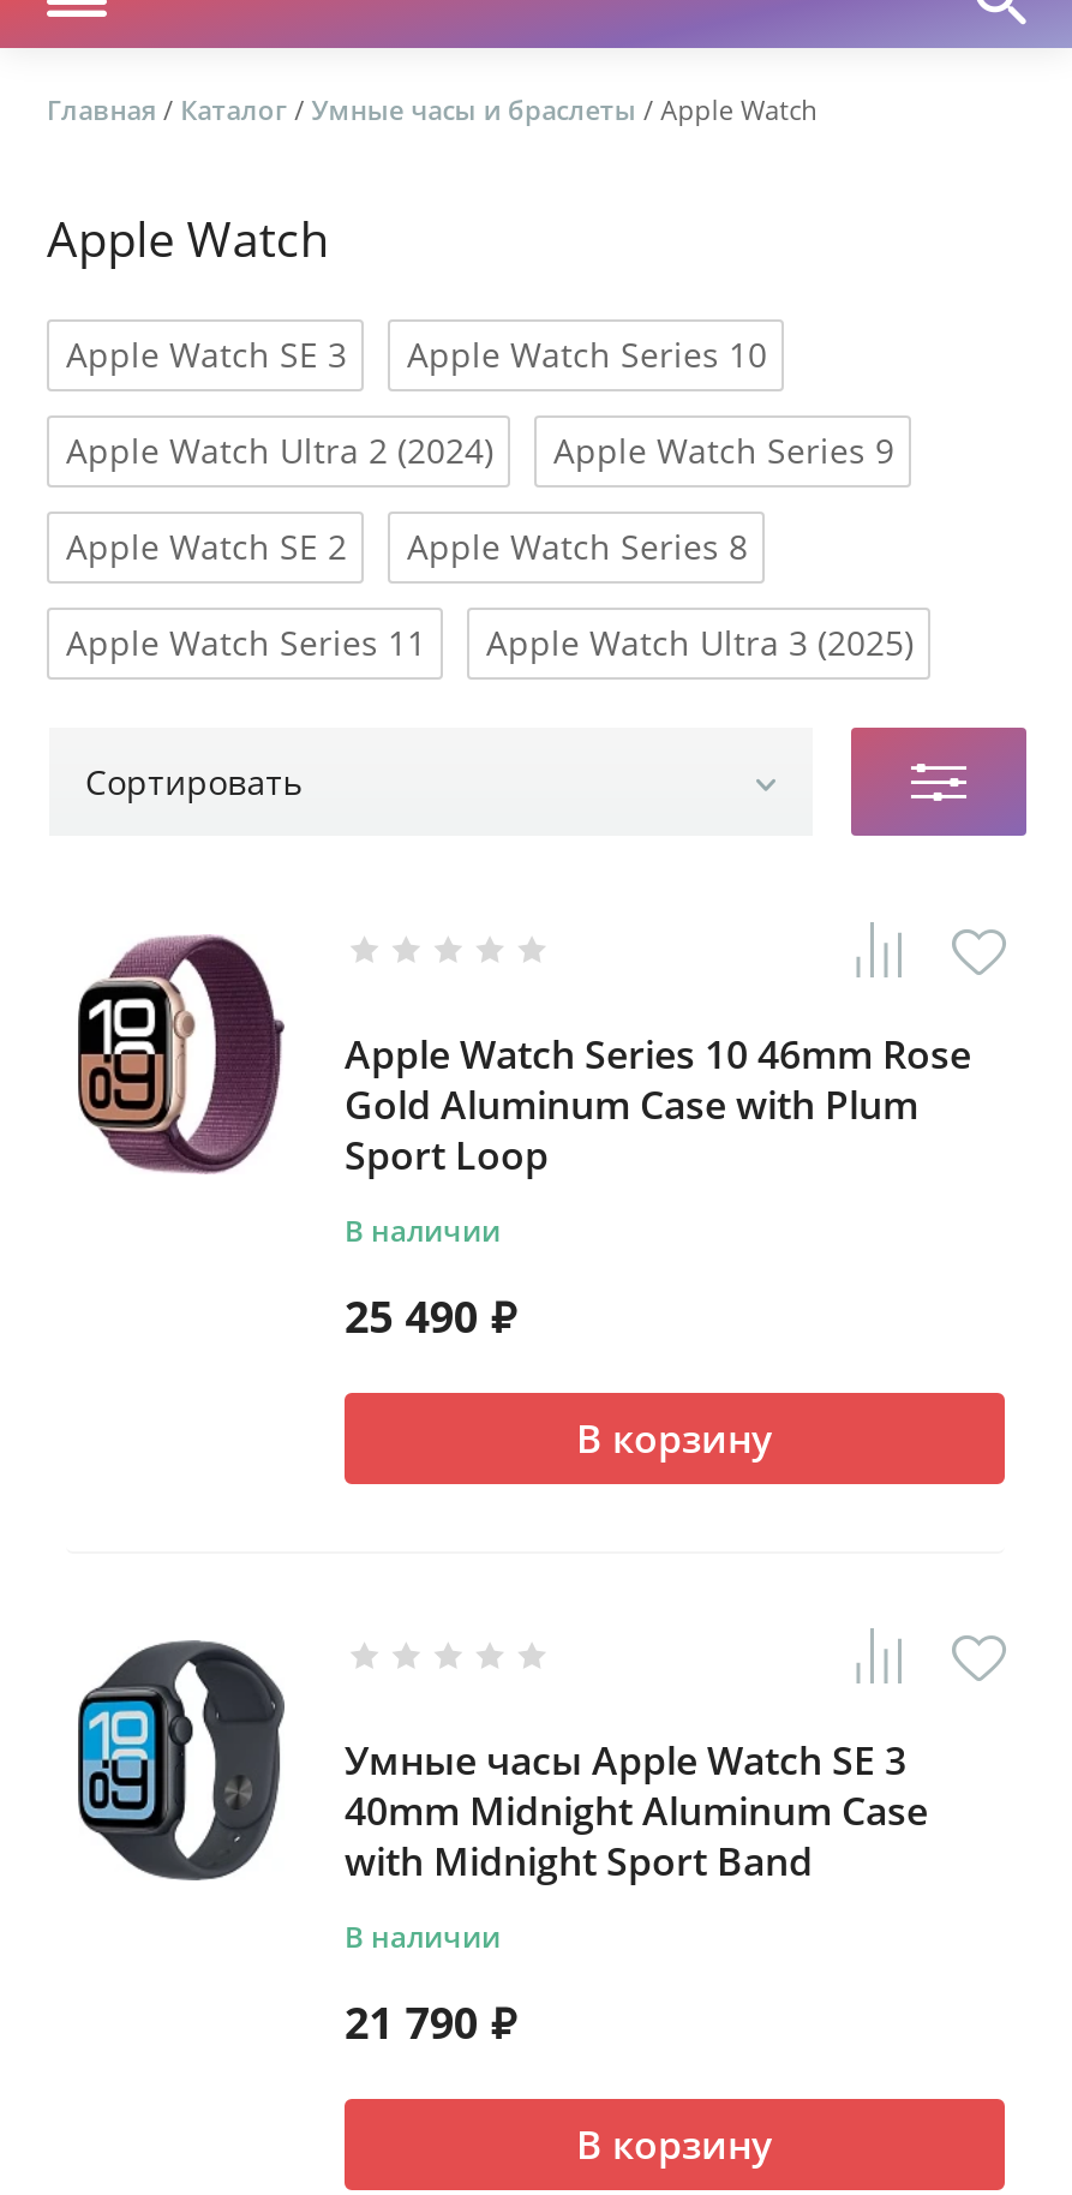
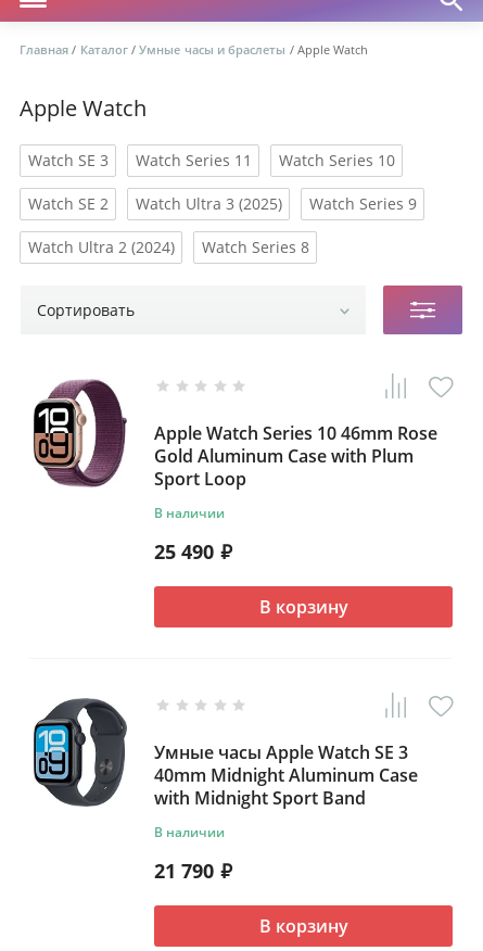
[66,331,914,665] Apple Watch SE 3 | Apple Watch Series 10 | Apple Watch Ultra 2 (2024) | Apple Watch Series 9 | Apple Watch SE 2 | Apple Watch Series 8 | Apple Watch Series 11 | Apple Watch Ultra 3 (2025) -> [28,150,417,257] Watch SE 3 | Watch Series 11 | Watch Series 10 | Watch SE 2 | Watch Ultra 3 (2025) | Watch Series 9 | Watch Ultra 2 (2024) | Watch Series 8

